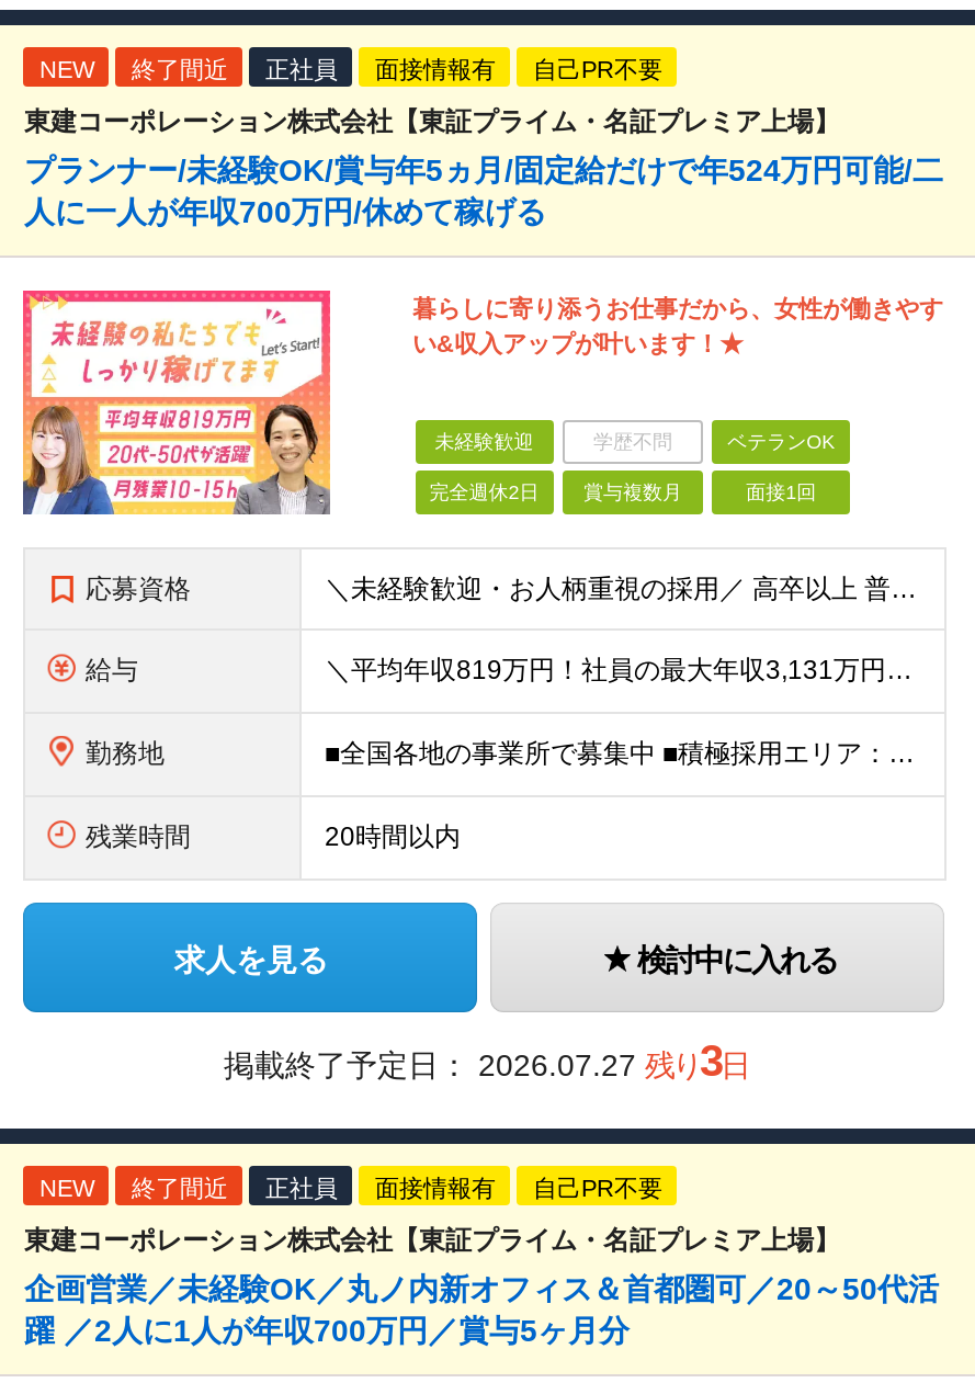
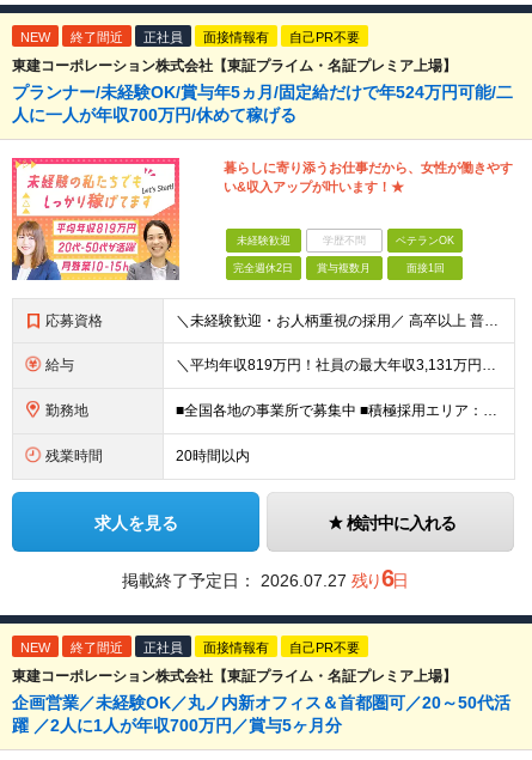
[224,1036,748,1085] 掲載終了予定日：2026.07.27 残り3日 -> [121,565,407,591] 掲載終了予定日：2026.07.27 残り6日

